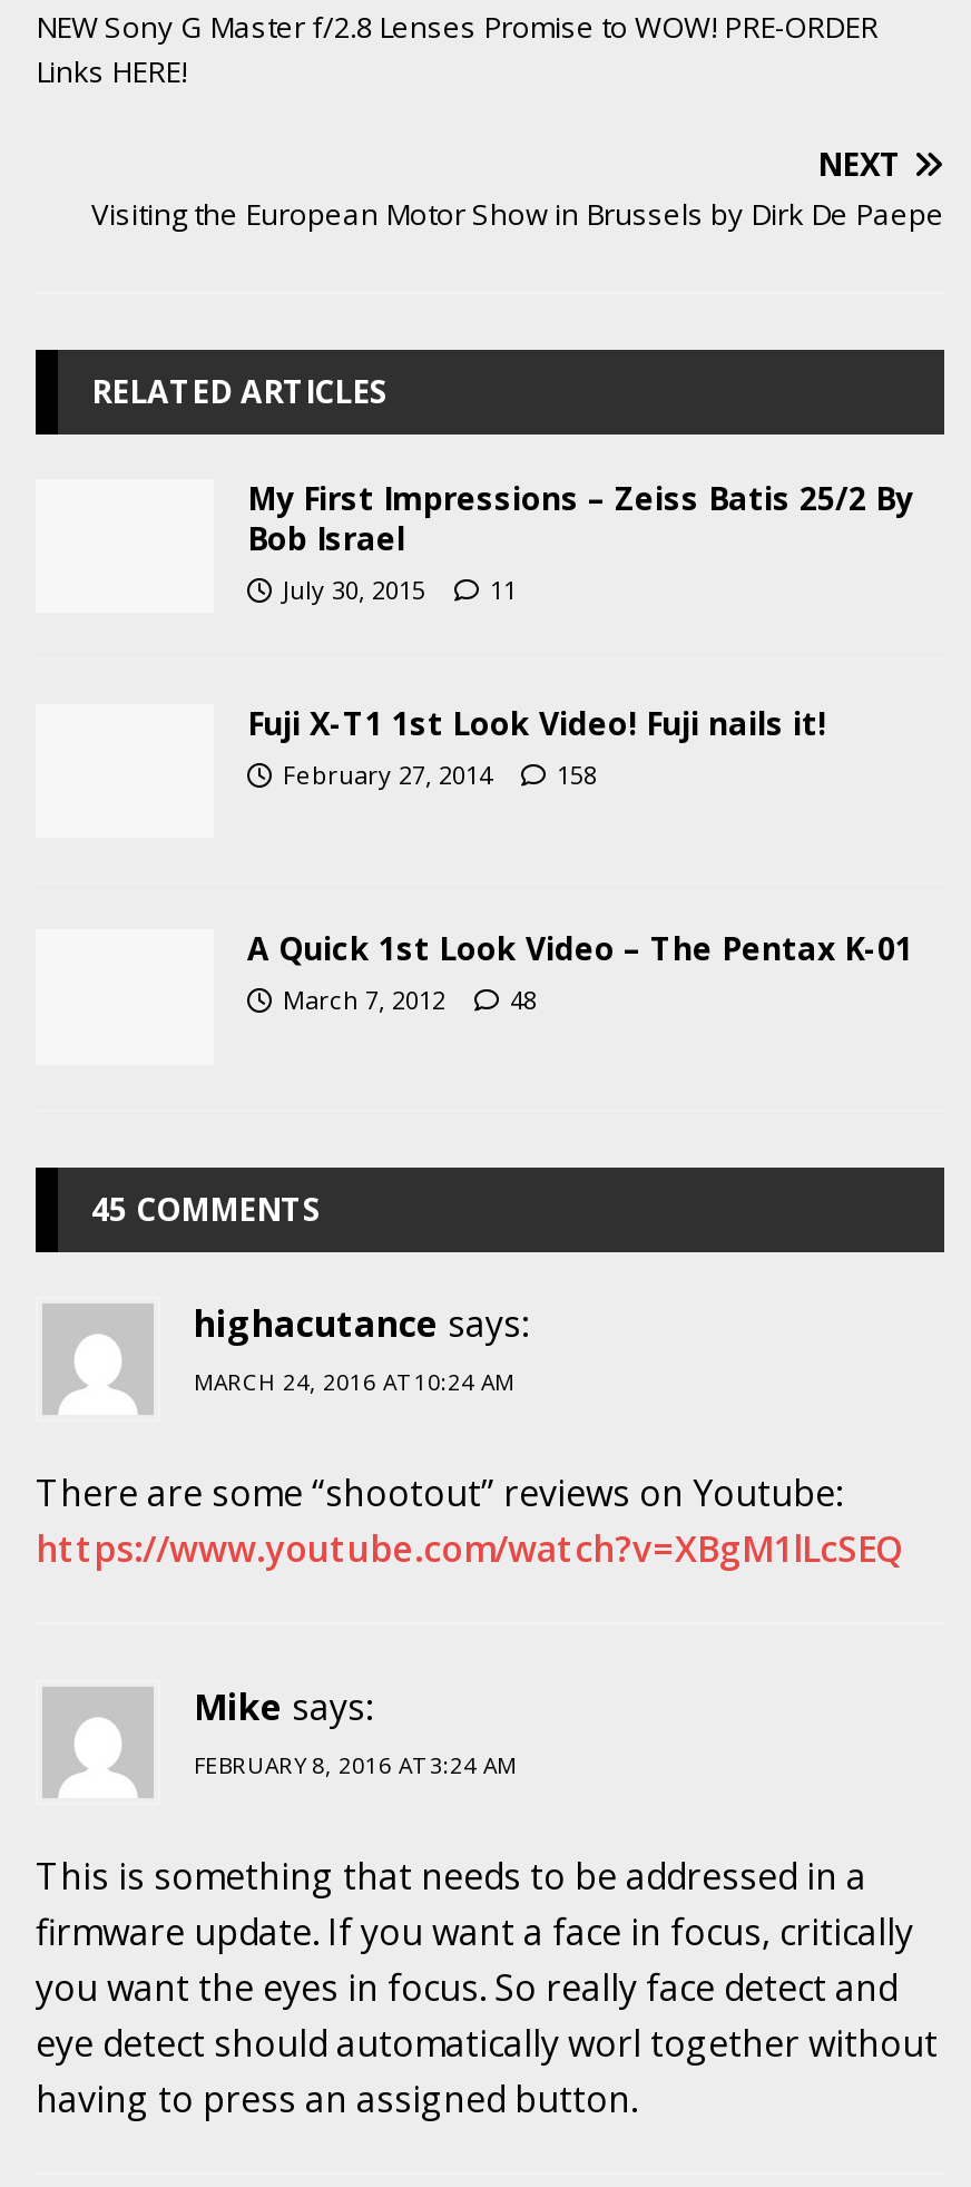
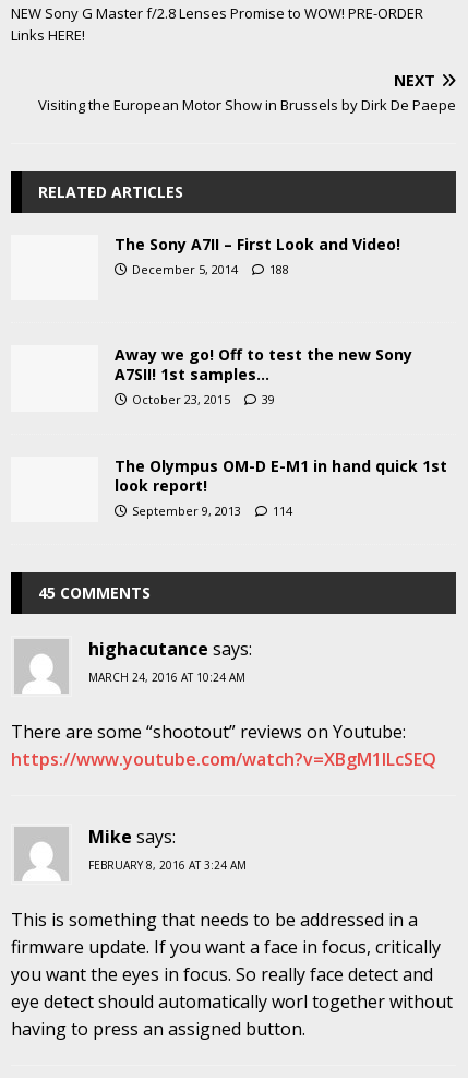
[247,478,913,607] My First Impressions – Zeiss Batis 25/2 By | Bob Israel | July 30, 2015 | 11 -> [115,234,400,278] The Sony A7II – First Look and Video! | December 5, 2014 | 188
[247,703,826,792] Fuji X-T1 1st Look Video! Fuji nails it! | February 27, 2014 | 158 -> [115,344,412,408] Away we go! Off to test the new Sony | A7SII! 1st samples… | October 23, 2015 | 39
[247,928,913,1017] A Quick 1st Look Video – The Pentax K-01 | March 7, 2012 | 48 -> [115,455,447,518] The Olympus OM-D E-M1 in hand quick 1st | look report! | September 9, 2013 | 114

